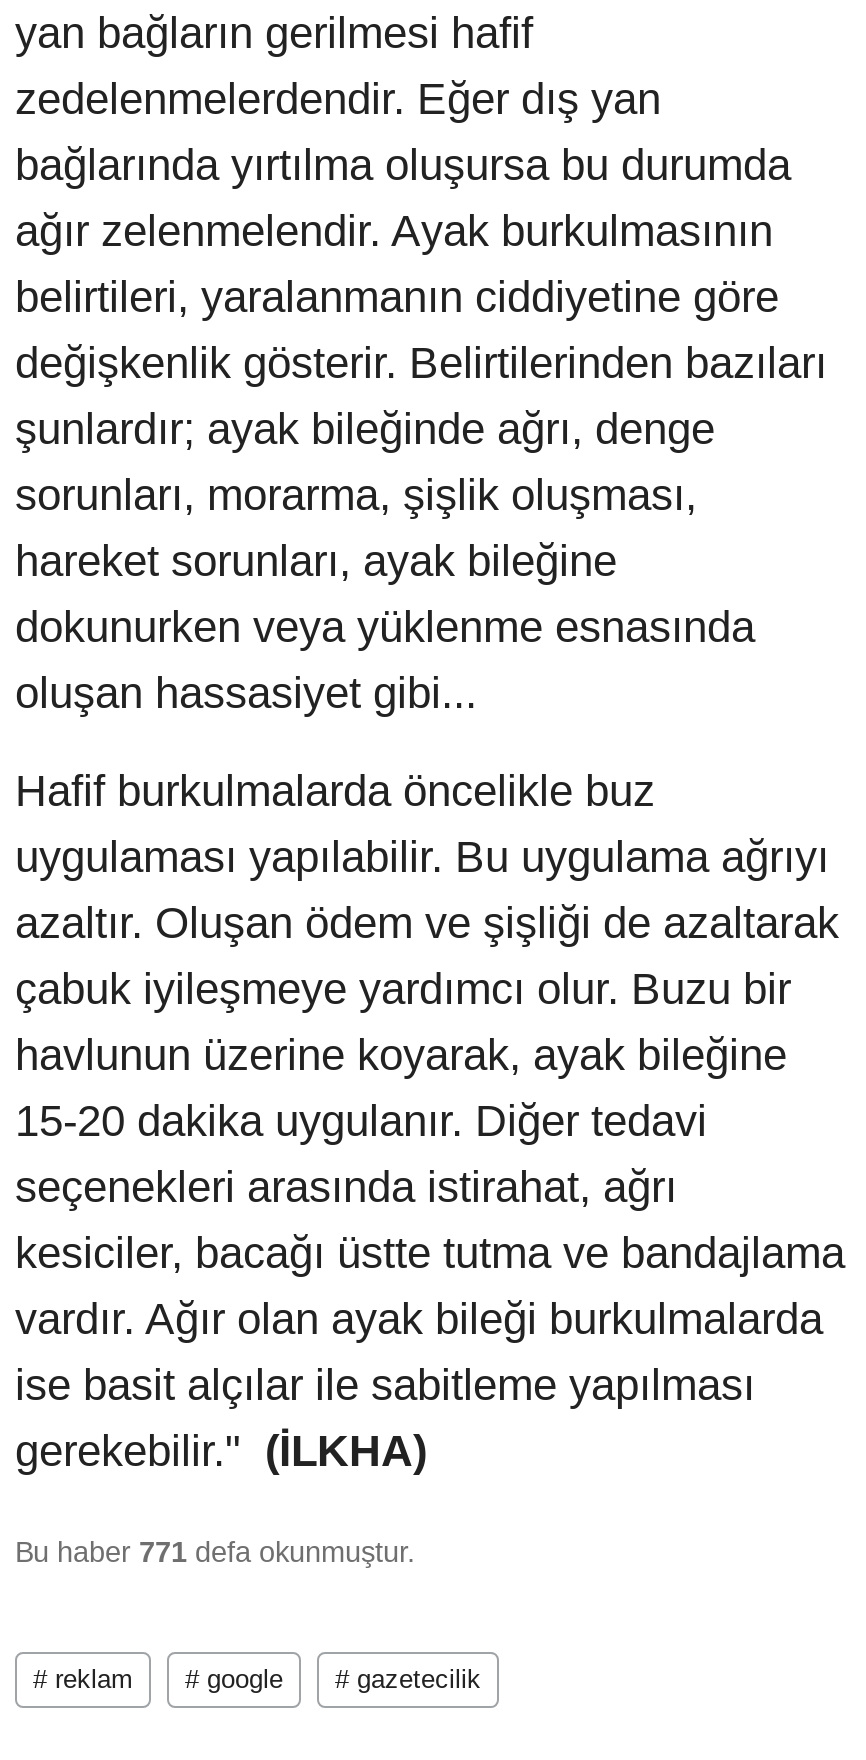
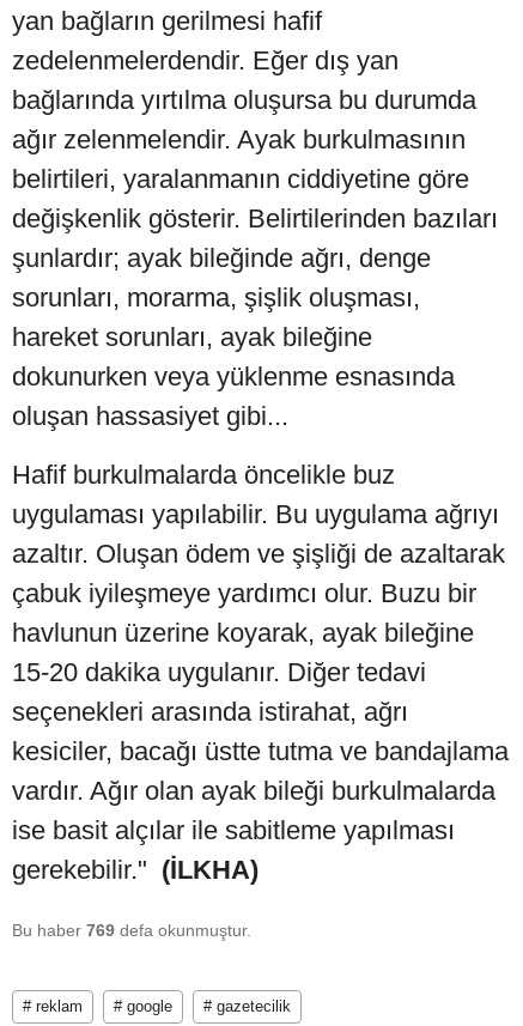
[15,1536,415,1568] Bu haber 771 defa okunmuştur. -> [12,921,251,940] Bu haber 769 defa okunmuştur.

